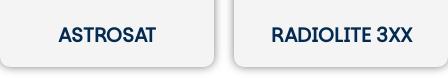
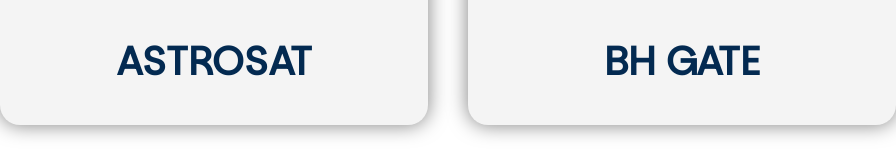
[270,21,411,49] RADIOLITE 3XX -> [604,34,760,90] BH GATE

